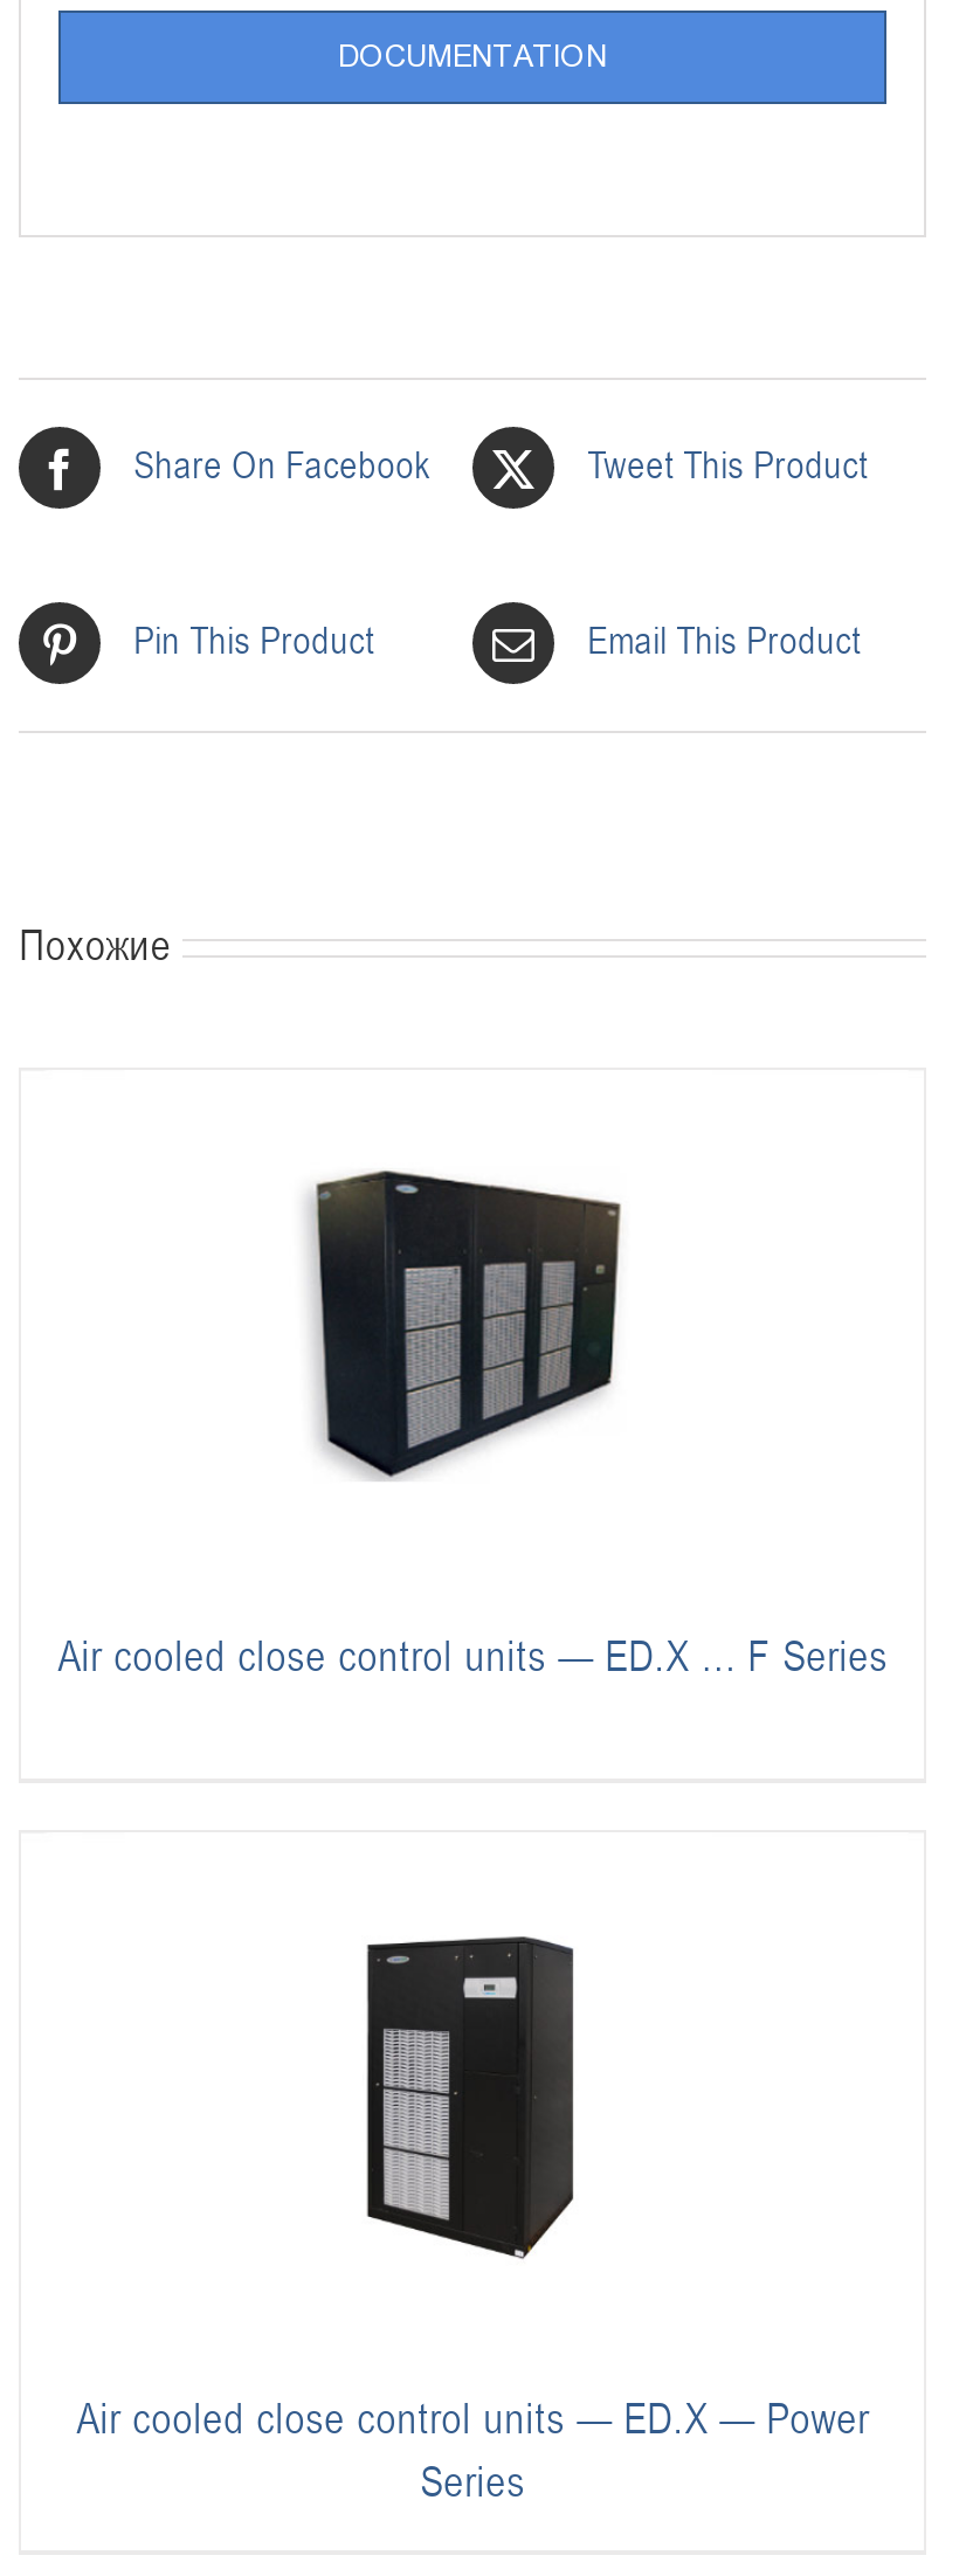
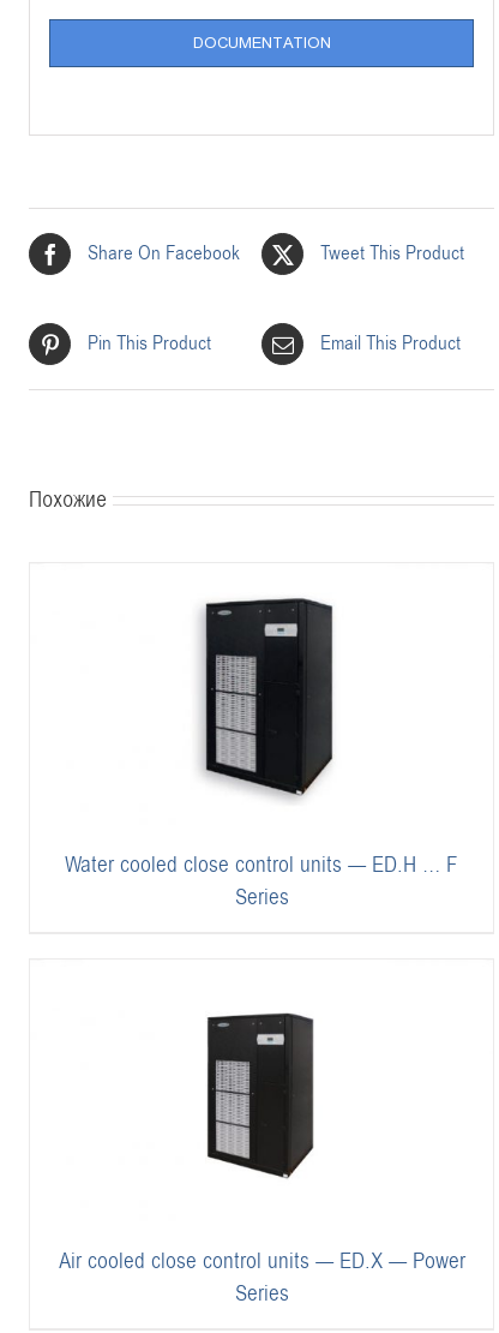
[306,1138,622,1521] [image] -> [178,597,337,801] [image]
[57,1628,888,1685] Air cooled close control units — ED.X … F Series -> [65,850,458,911] Water cooled close control units — ED.H … F | Series

